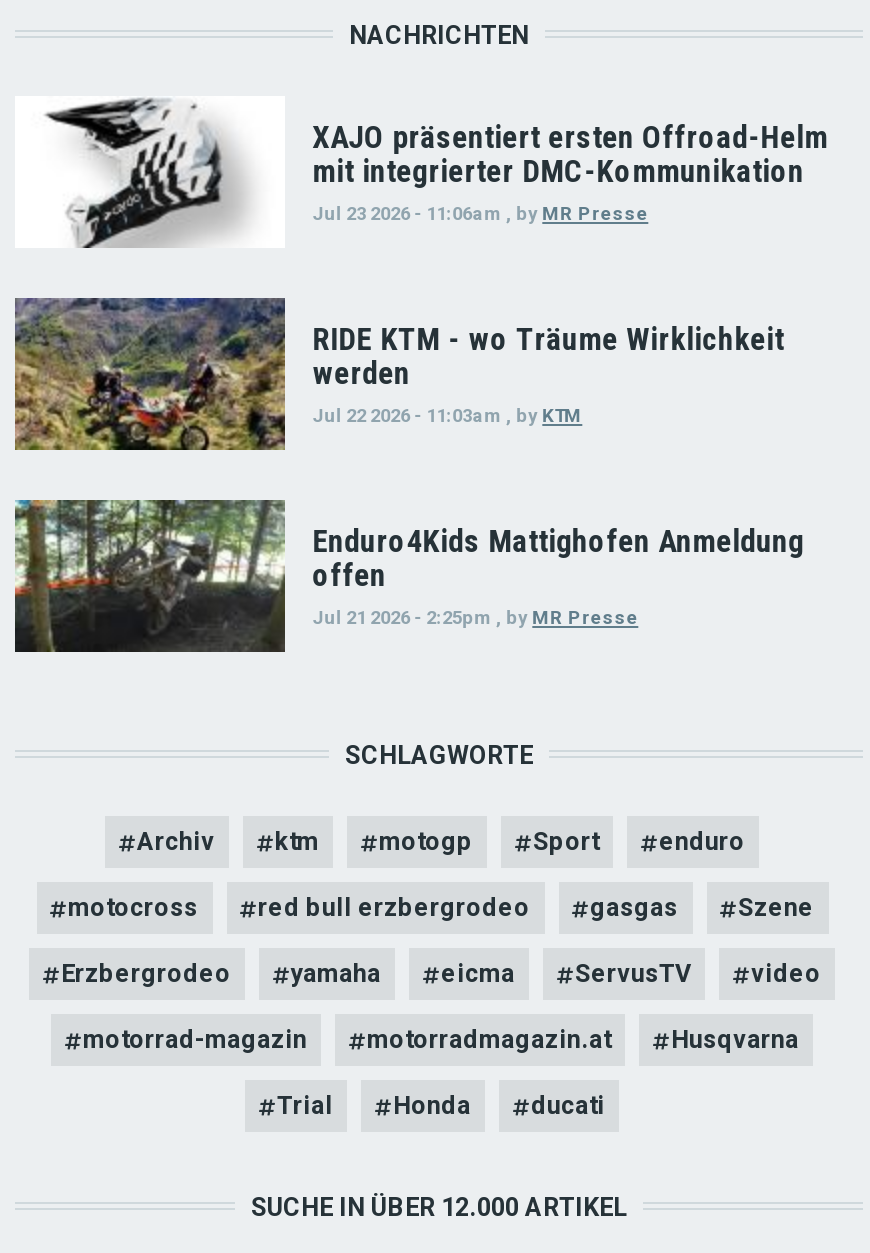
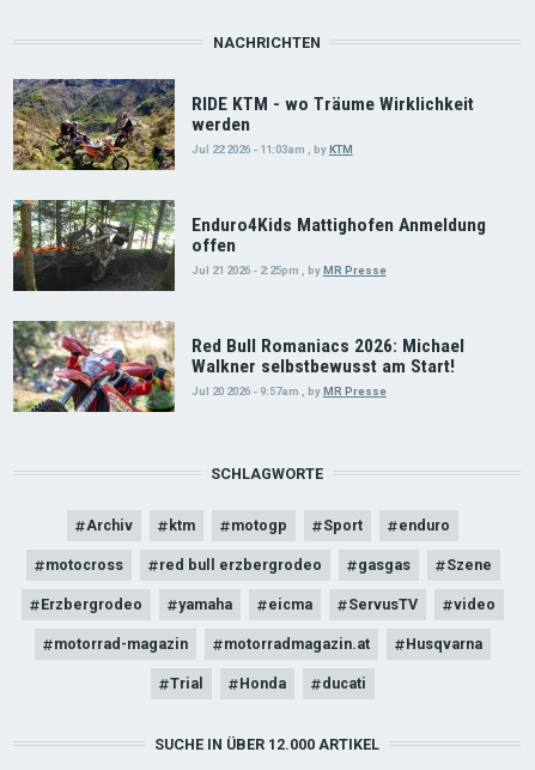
[19,98,828,248] [image] | XAJO präsentiert ersten Offroad-Helm | mit integrierter DMC-Kommunikation | Jul 23 2026 - 11:06am , by MR Presse -> none
moved [11,294,804,628] -> [11,77,486,277]: [image] | RIDE KTM - wo Träume Wirklichkeit | werden | Jul 22 2026 - 11:03am , by KTM | Enduro4Kids Mattighofen Anmeldung | offen | Jul 21 2026 - 2:25pm , by MR Presse
none -> [12,320,464,413] [image] | Red Bull Romaniacs 2026: Michael | Walkner selbstbewusst am Start! | Jul 20 2026 - 9:57am , by MR Presse

